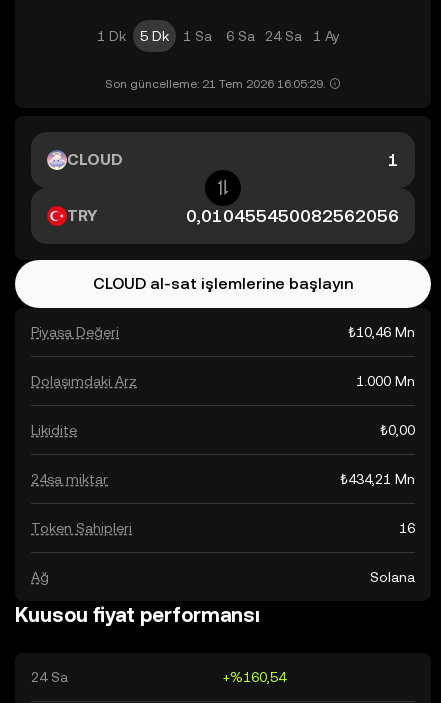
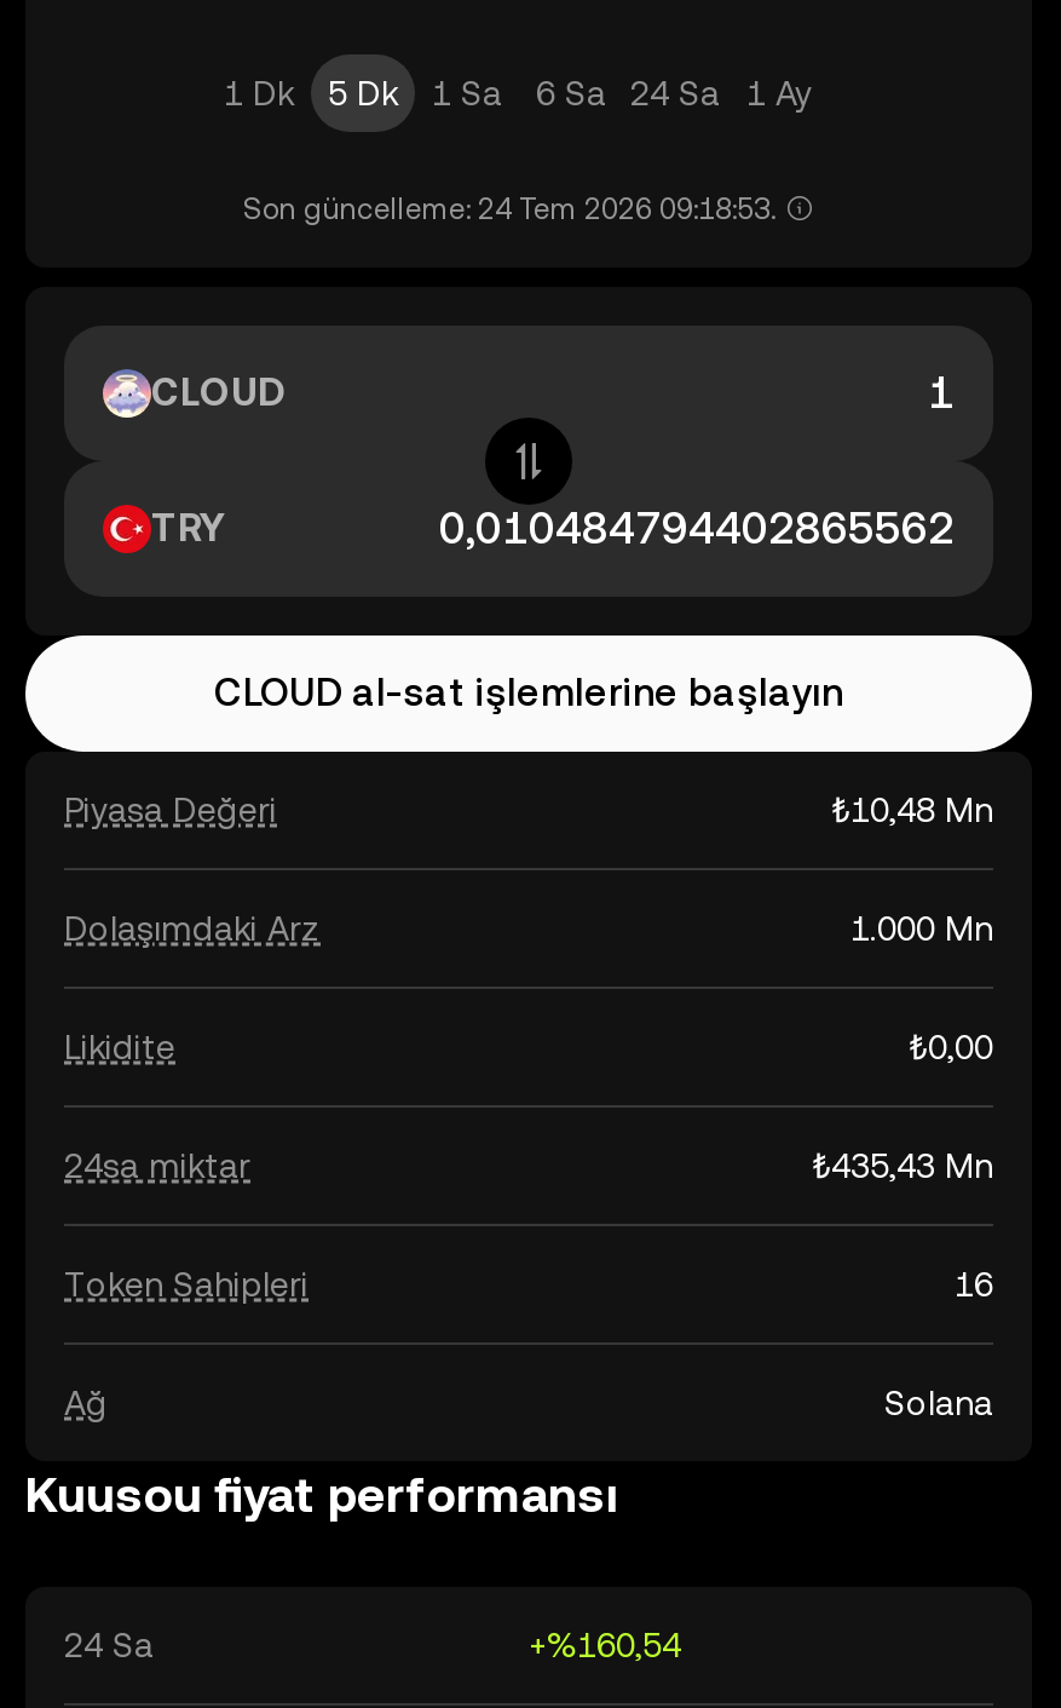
[105,77,325,91] Son güncelleme: 21 Tem 2026 16:05:29. -> [243,192,775,226] Son güncelleme: 24 Tem 2026 09:18:53.
[348,324,415,340] ₺10,46 Mn -> [831,790,993,829] ₺10,48 Mn
[340,471,415,487] ₺434,21 Mn -> [812,1146,993,1185] ₺435,43 Mn

